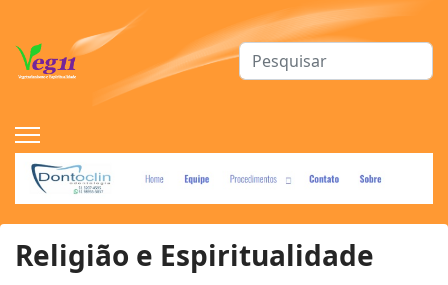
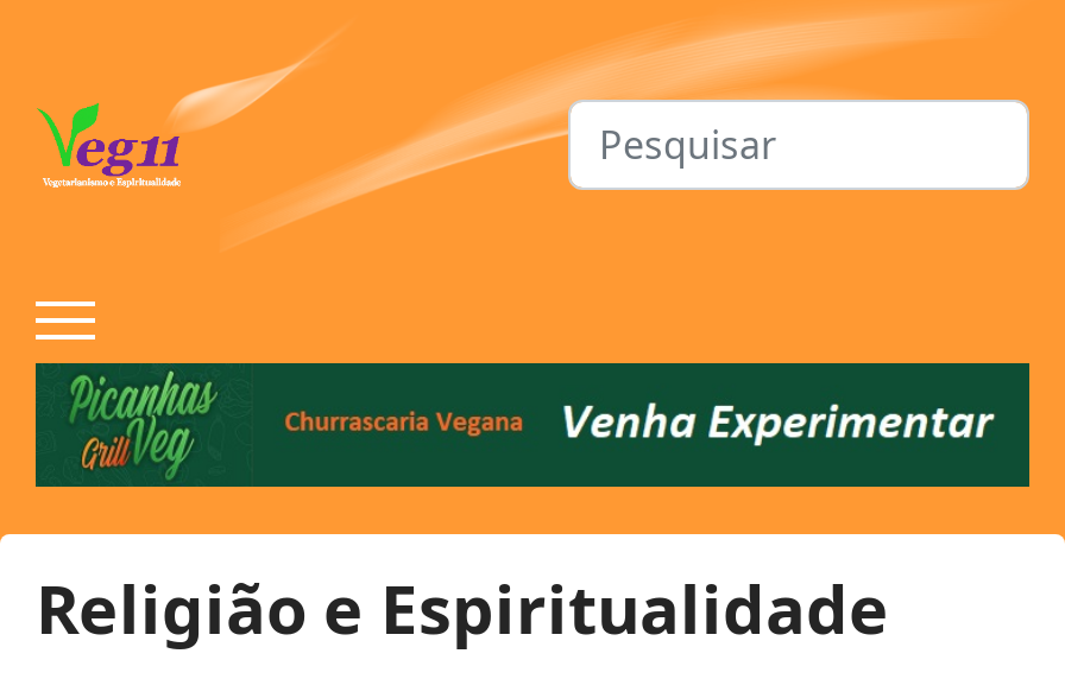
[14,152,434,205] [image] -> [33,361,1032,489] [image]

